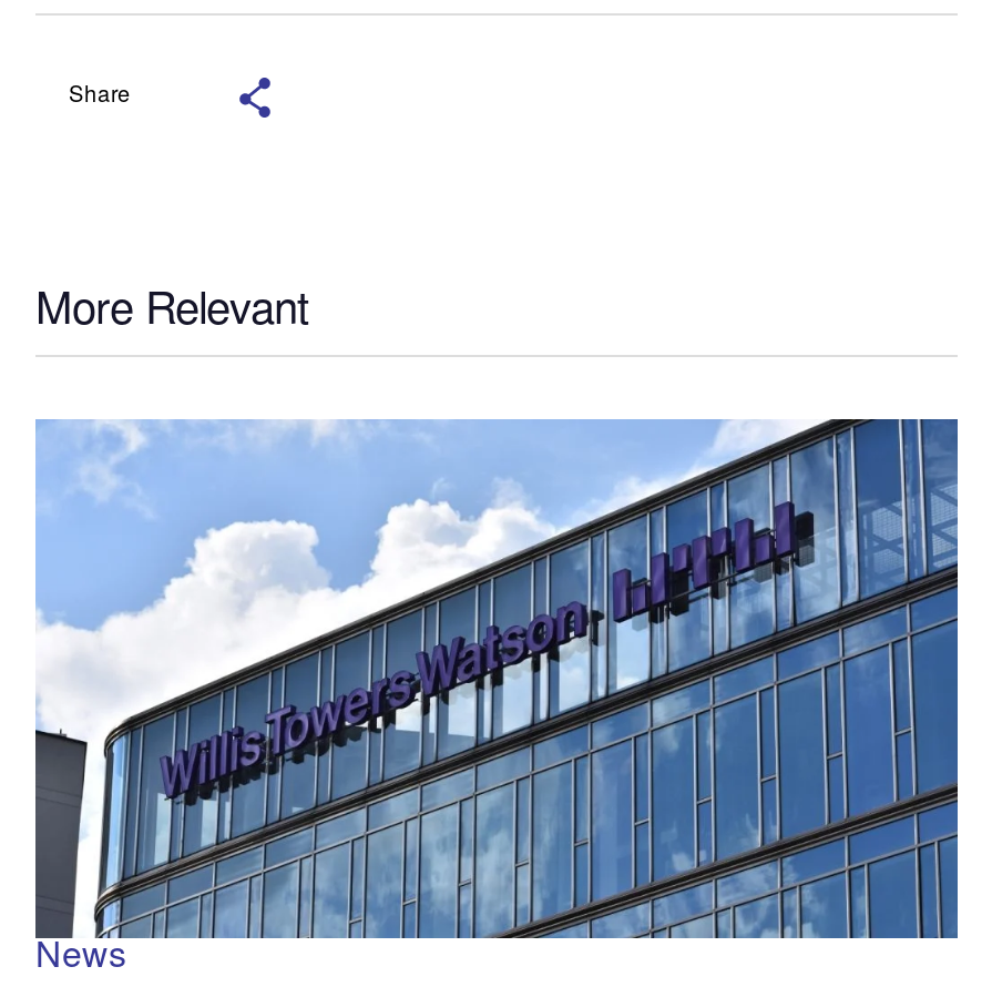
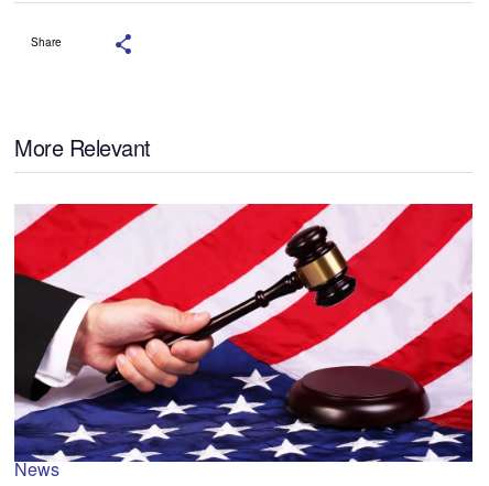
[33,417,960,940] [image] -> [13,203,474,463] [image]

